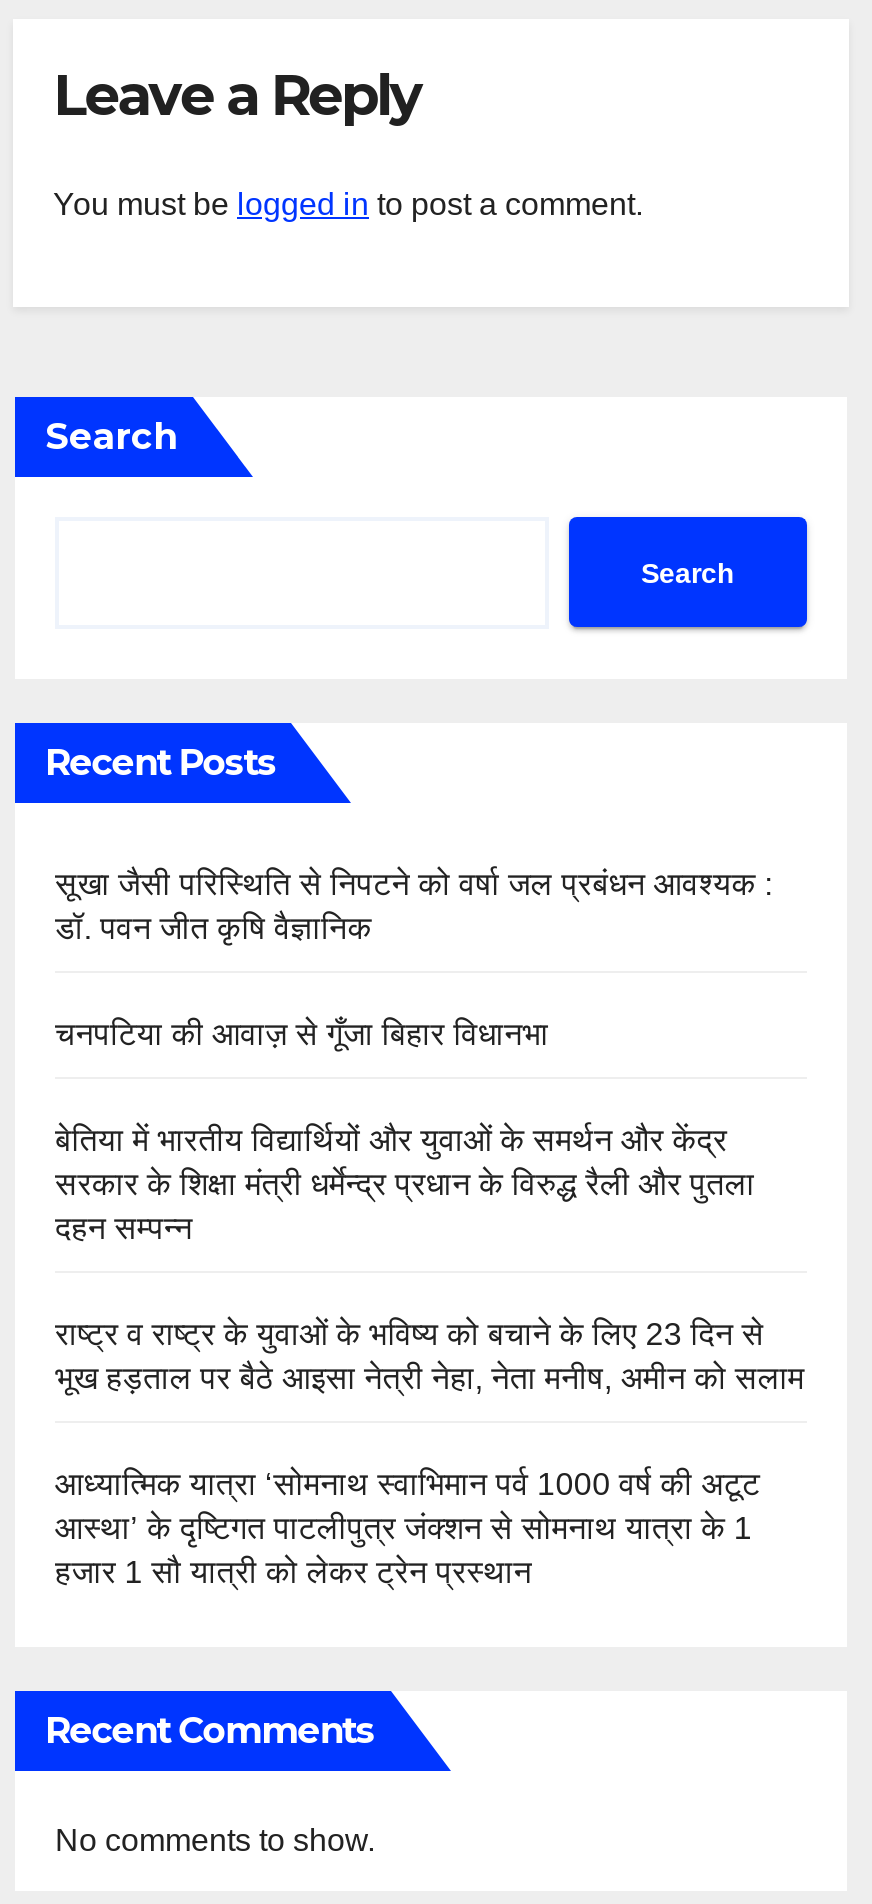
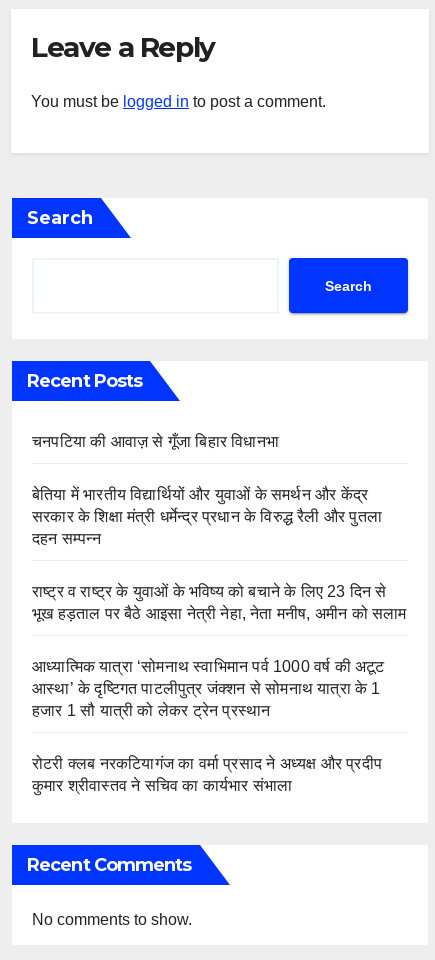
[55,867,773,945] सूखा जैसी परिस्थिति से निपटने को वर्षा जल प्रबंधन आवश्यक : | डॉ. पवन जीत कृषि वैज्ञानिक -> none
moved [55,1017,804,1589] -> [32,433,407,719]: चनपटिया की आवाज़ से गूँजा बिहार विधानभा | बेतिया में भारतीय विद्यार्थियों और युवाओं के समर्थन और केंद्र | सरकार के शिक्षा मंत्री धर्मेन्द्र प्रधान के विरुद्ध रैली और पुतला | ... | आस्था’ के दृष्टिगत पाटलीपुत्र जंक्शन से सोमनाथ यात्रा के 1 | हजार 1 सौ यात्री को लेकर ट्रेन प्रस्थान
none -> [32,755,382,794] रोटरी क्लब नरकटियागंज का वर्मा प्रसाद ने अध्यक्ष और प्रदीप | कुमार श्रीवास्तव ने सचिव का कार्यभार संभाला

